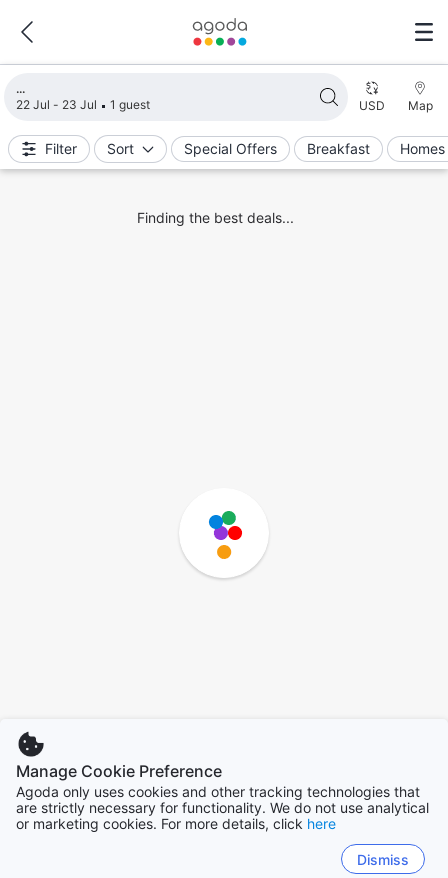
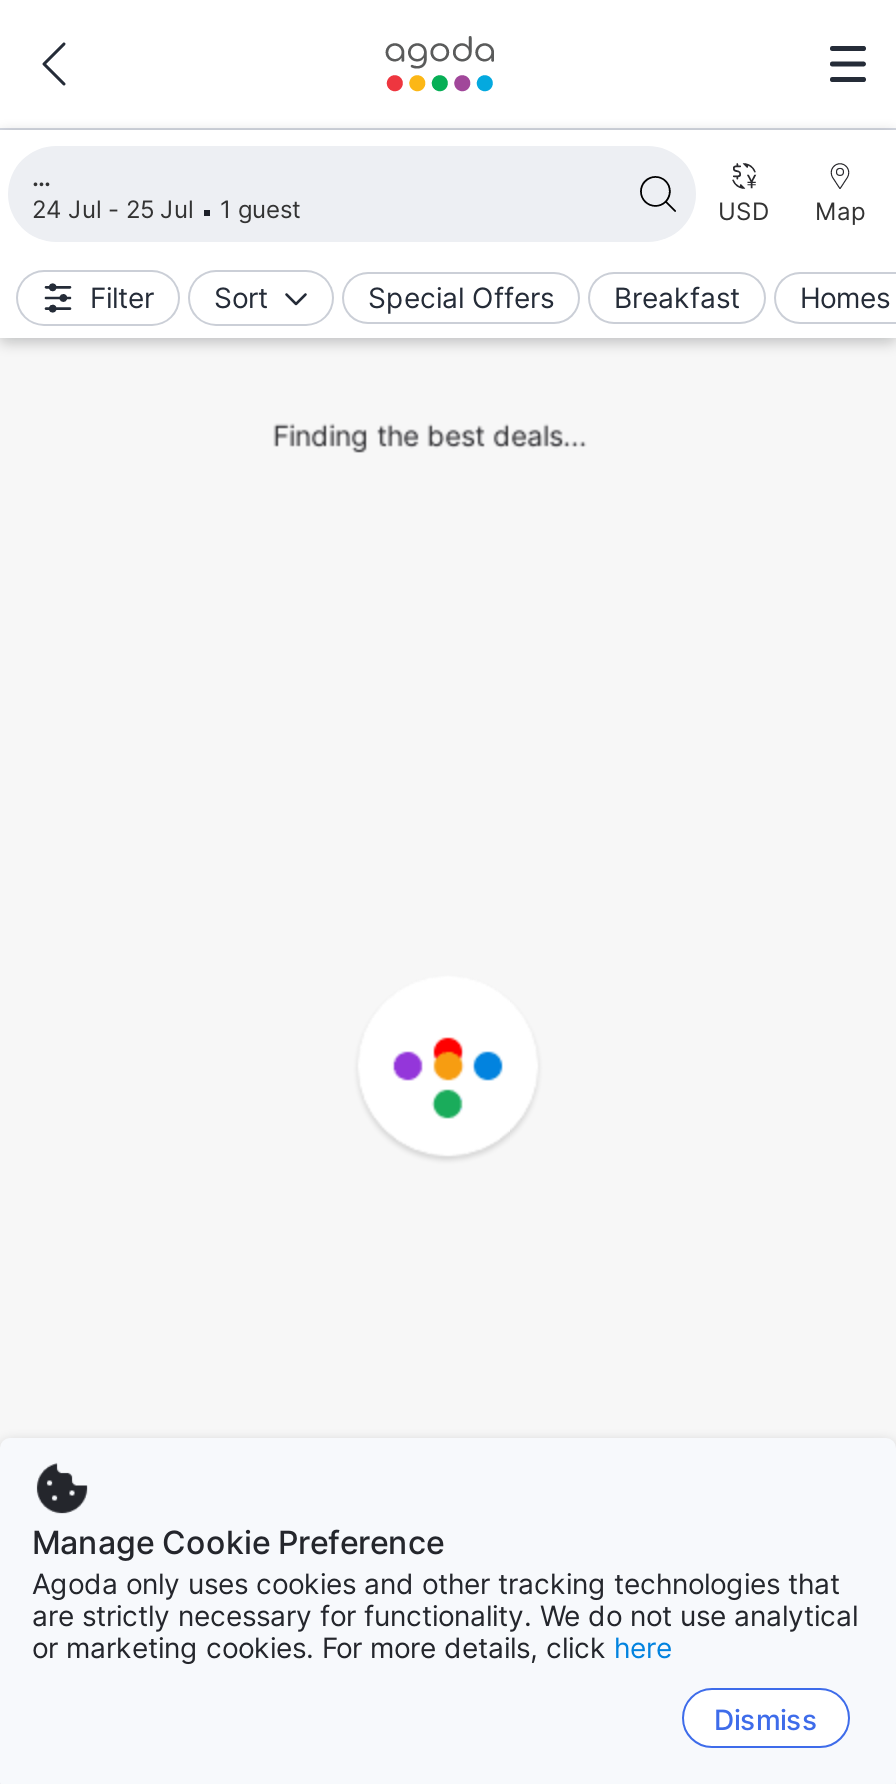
[16,97,150,112] 22 Jul - 23 Jul 1 guest -> [32,194,300,224] 24 Jul - 25 Jul 1 guest
[196,510,252,560] [image] -> [390,1022,506,1122] [image]

